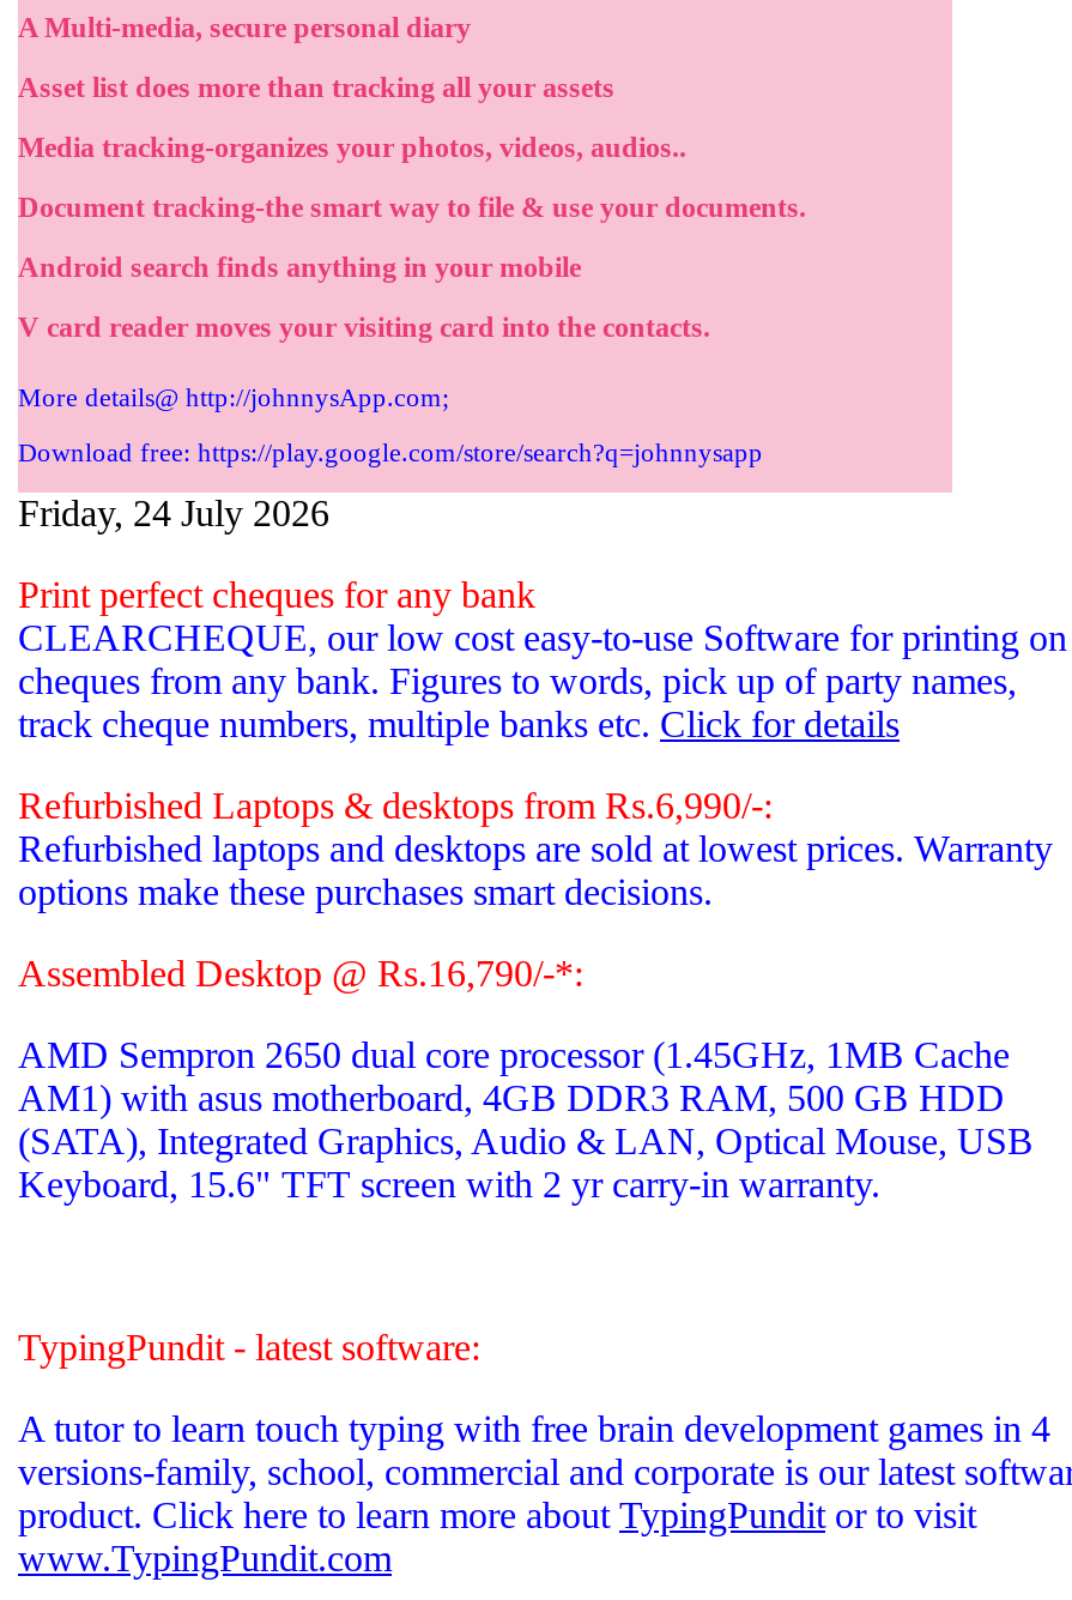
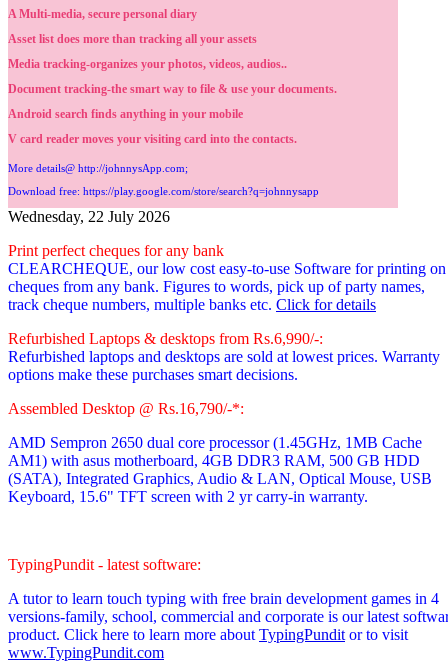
[18,493,329,533] Friday, 24 July 2026 -> [8,208,170,225] Wednesday, 22 July 2026

